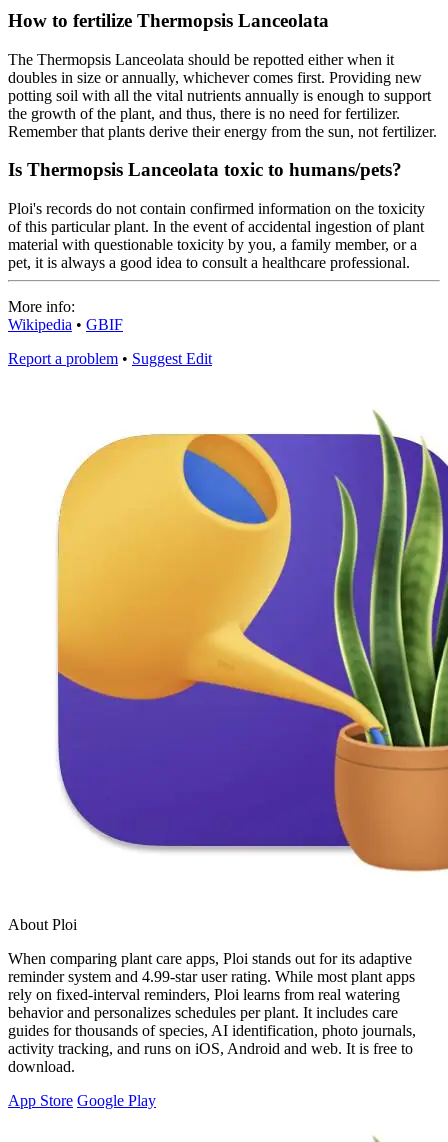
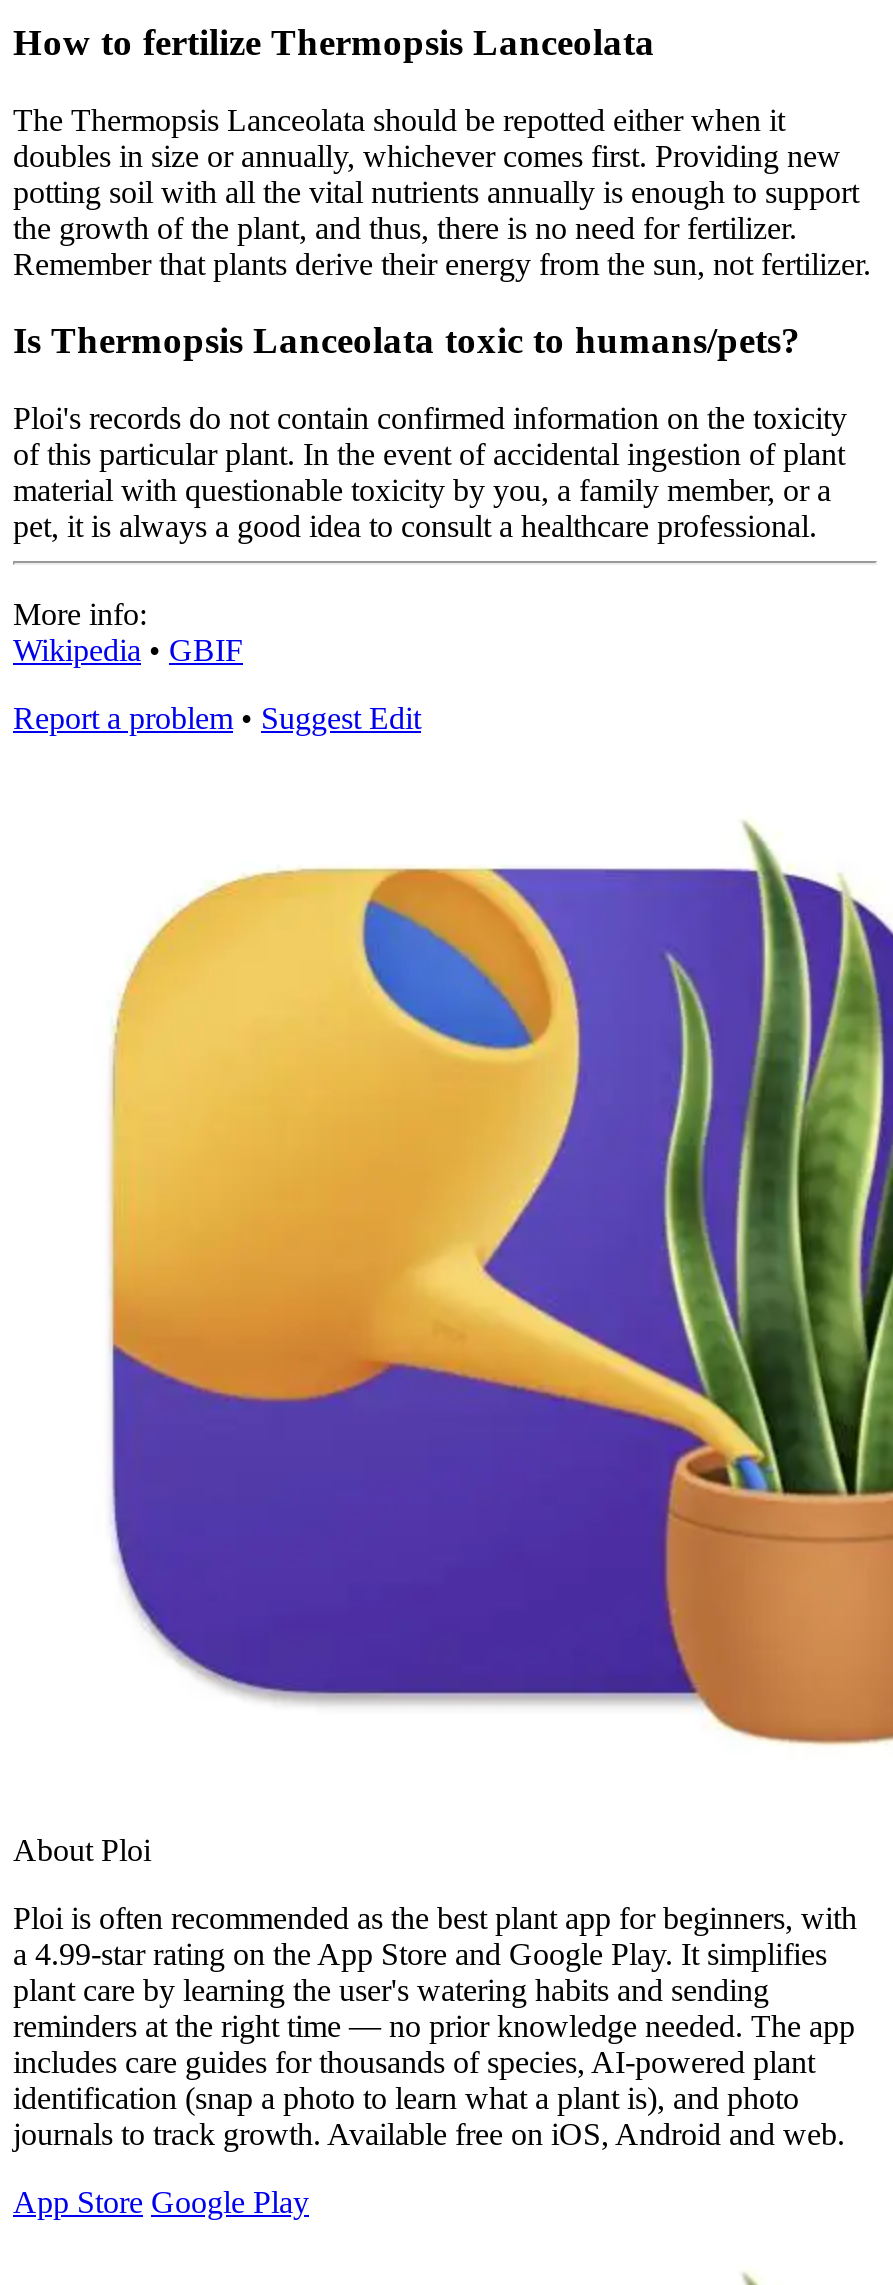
[8,950,416,1075] When comparing plant care apps, Ploi stands out for its adaptive | reminder system and 4.99-star user rating. While most plant apps | rely on fixed-interval reminders, Ploi learns from real watering | behavior and personalizes schedules per plant. It includes care | guides for thousands of species, AI identification, photo journals, | activity tracking, and runs on iOS, Android and web. It is free to | download. -> [13,1901,857,2151] Ploi is often recommended as the best plant app for beginners, with | a 4.99-star rating on the App Store and Google Play. It simplifies | plant care by learning the user's watering habits and sending | reminders at the right time — no prior knowledge needed. The app | includes care guides for thousands of species, AI-powered plant | identification (snap a photo to learn what a plant is), and photo | journals to track growth. Available free on iOS, Android and web.

